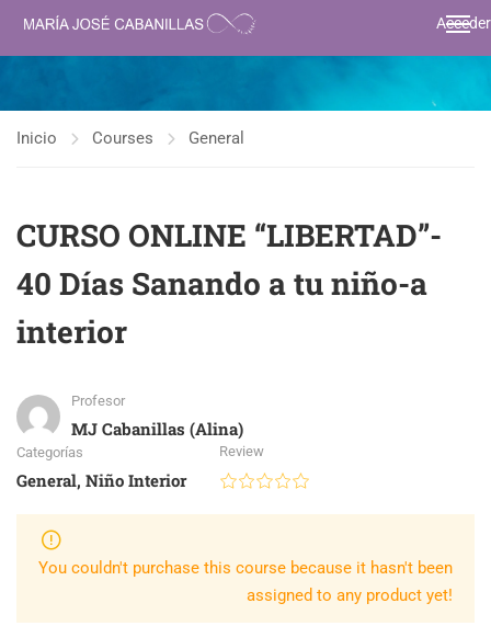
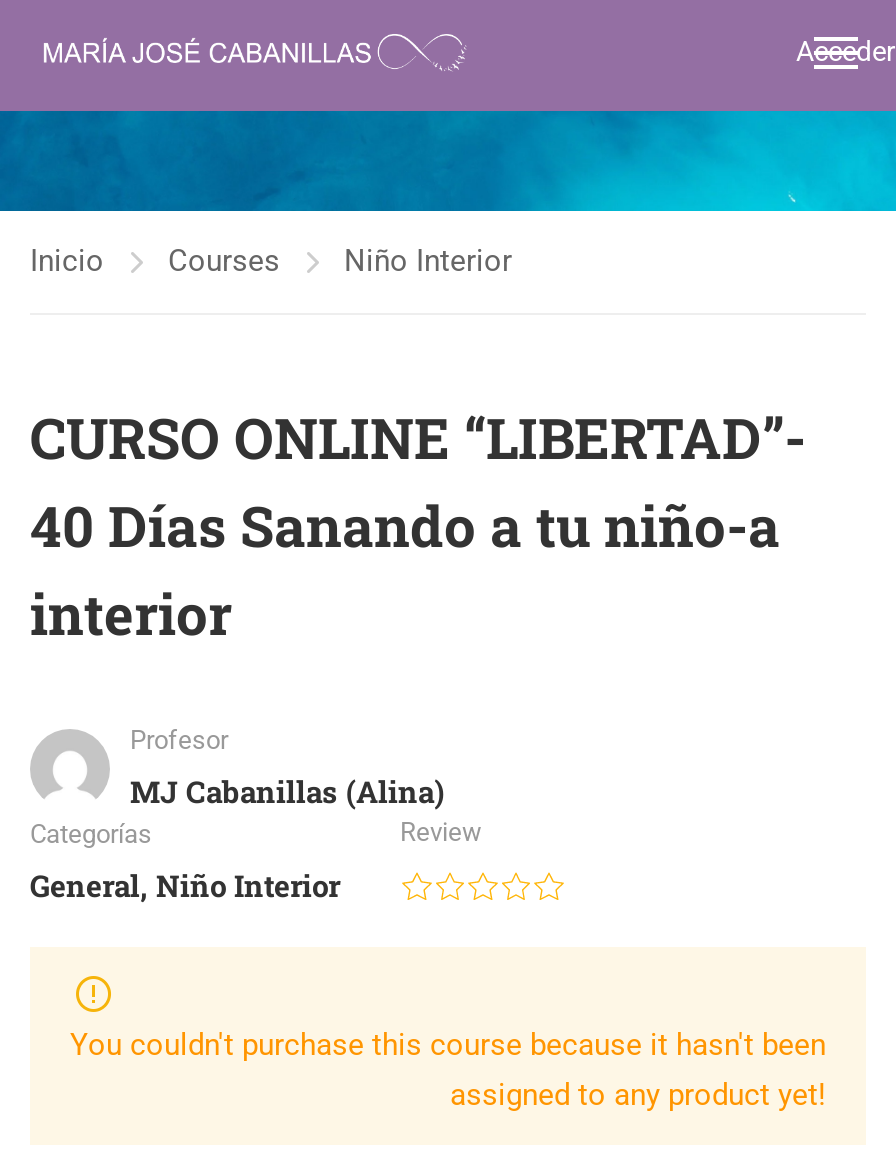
[189,128,244,148] General -> [344,243,512,279] Niño Interior

